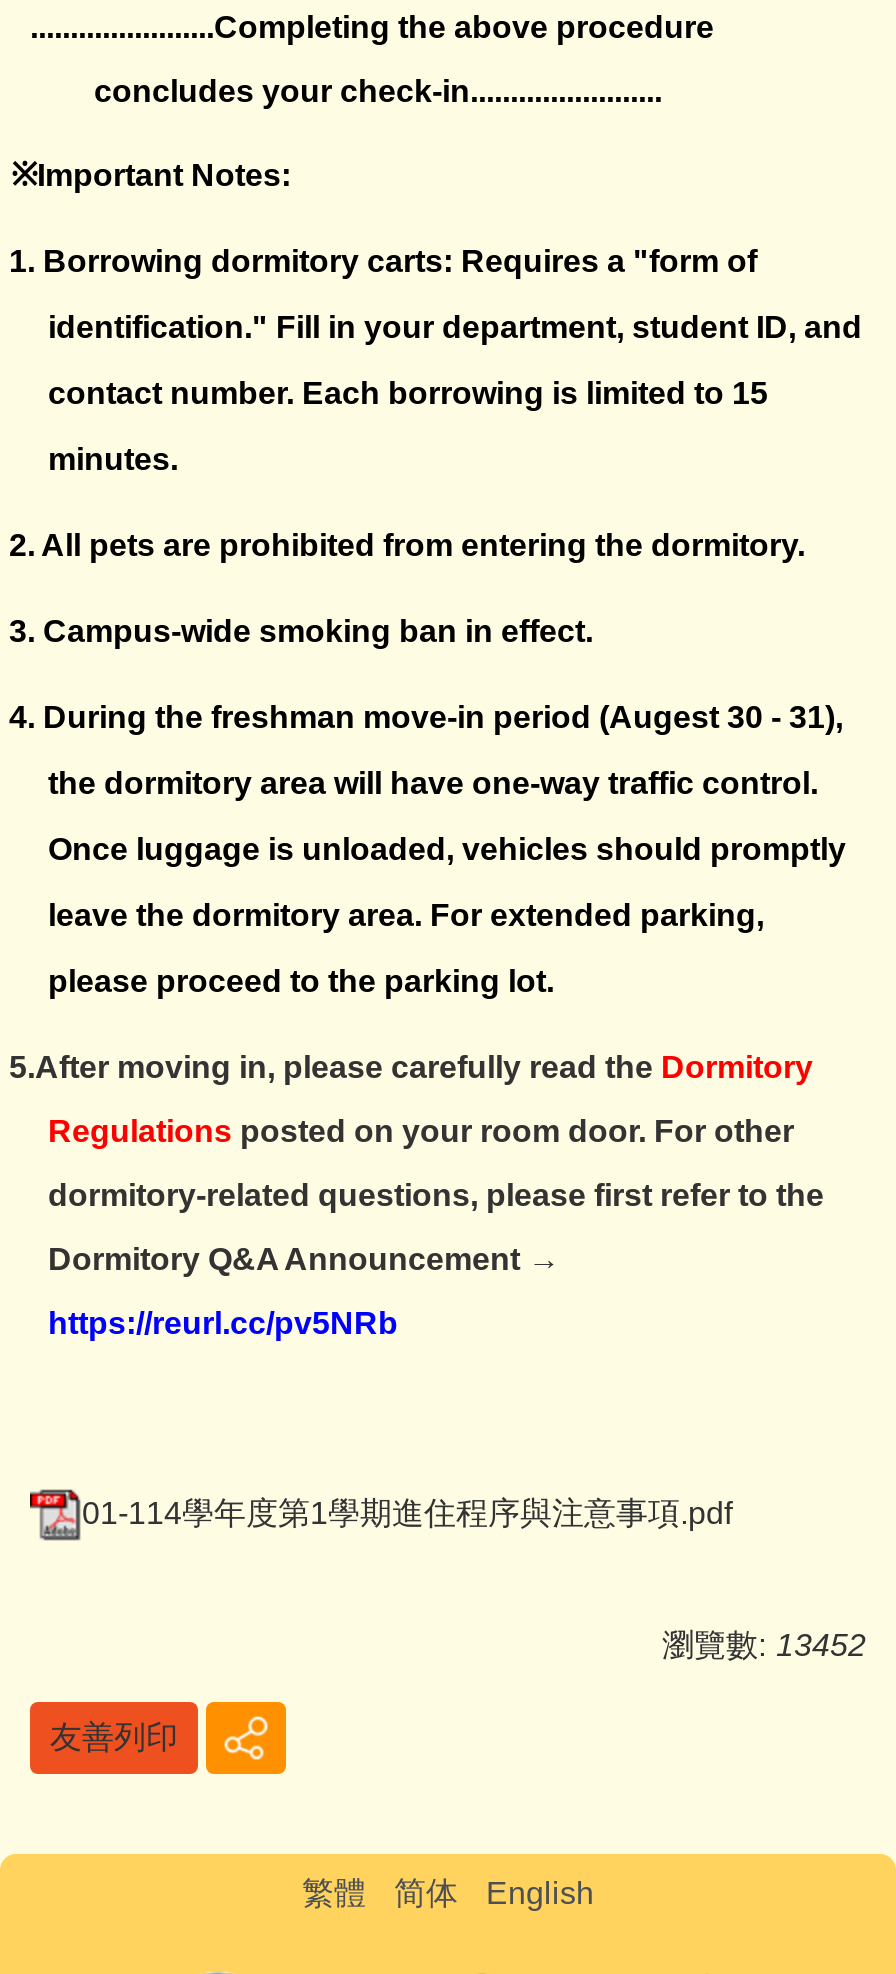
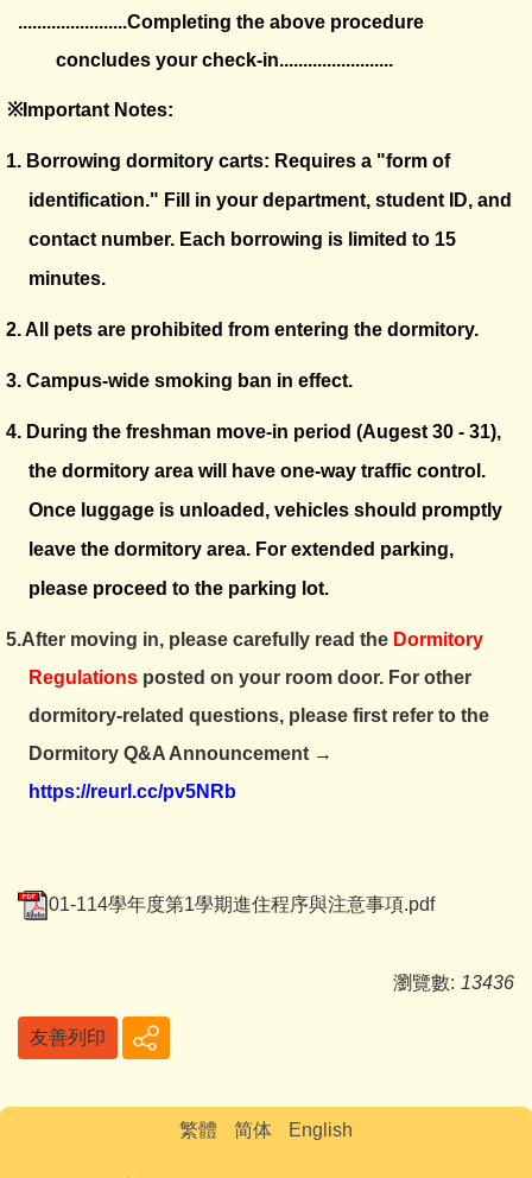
[662,1628,866,1662] 瀏覽數: 13452 -> [393,973,514,993] 瀏覽數: 13436

